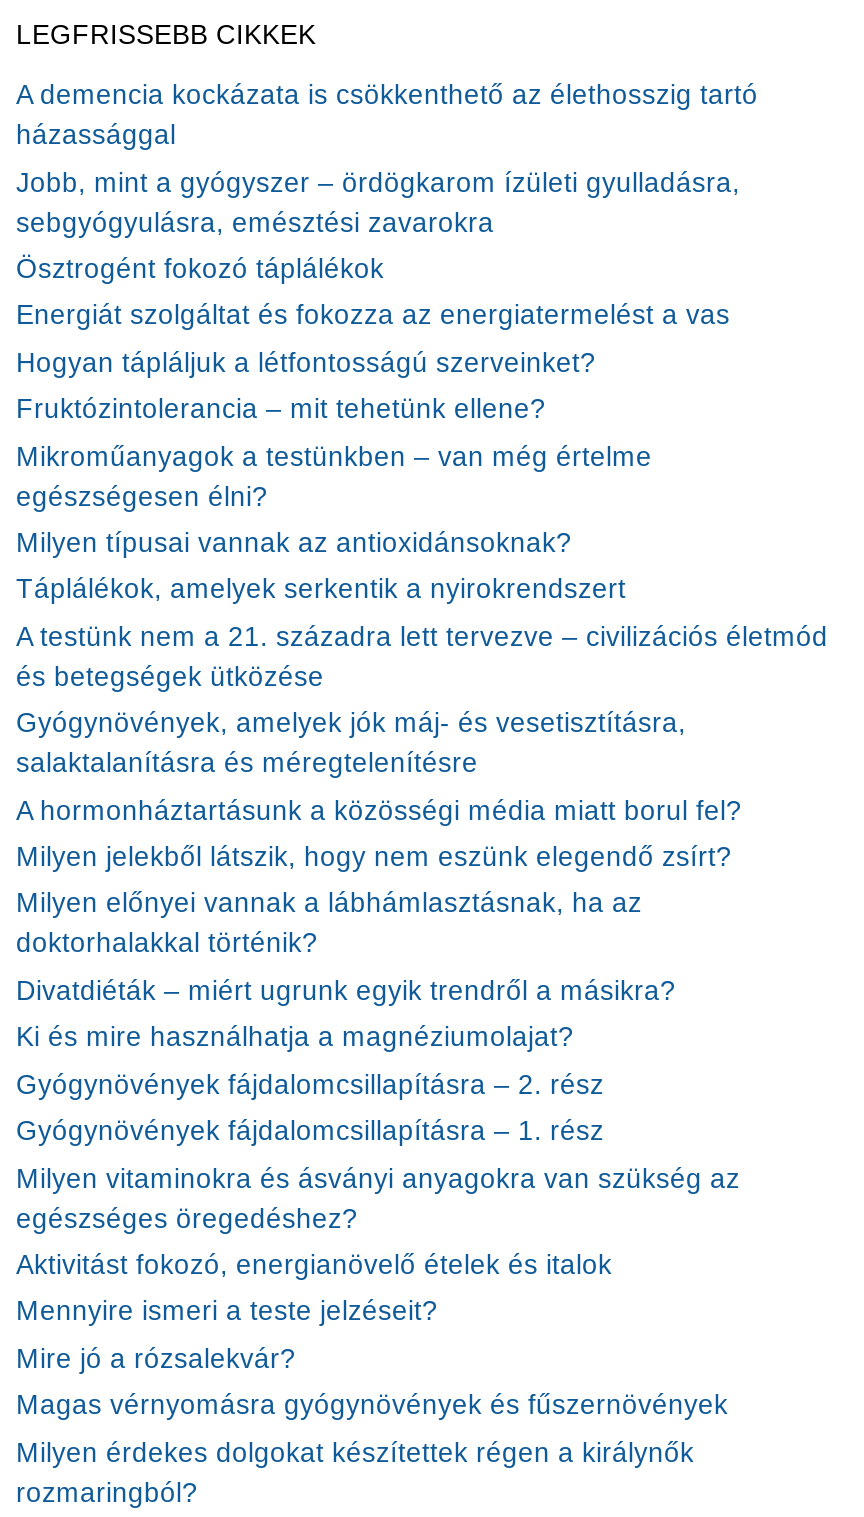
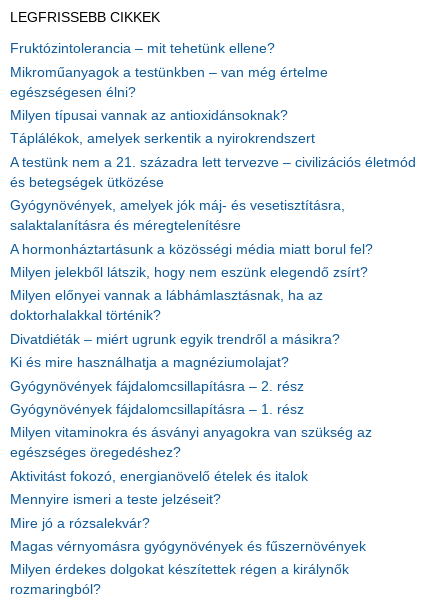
[16,80,758,377] A demencia kockázata is csökkenthető az élethosszig tartó | házassággal | Jobb, mint a gyógyszer – ördögkarom ízületi gyulladásra, | sebgyógyulásra, emésztési zavarokra | Ösztrogént fokozó táplálékok | Energiát szolgáltat és fokozza az energiatermelést a vas | Hogyan tápláljuk a létfontosságú szerveinket? -> none

